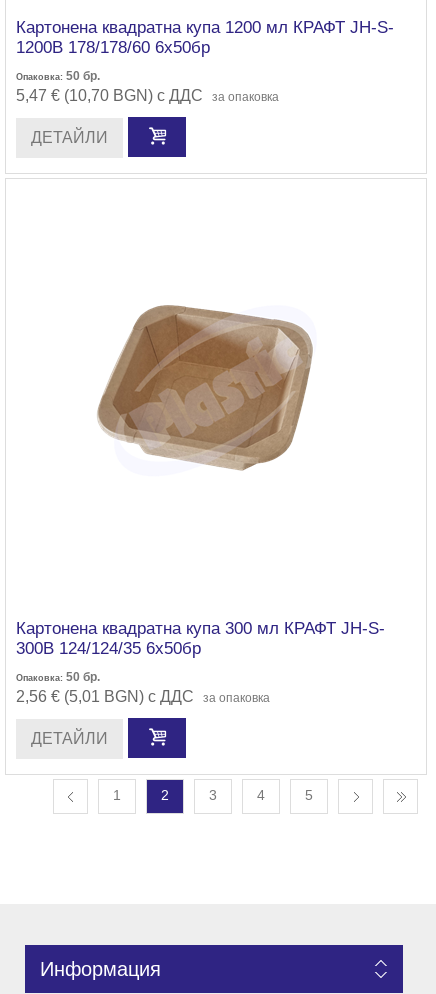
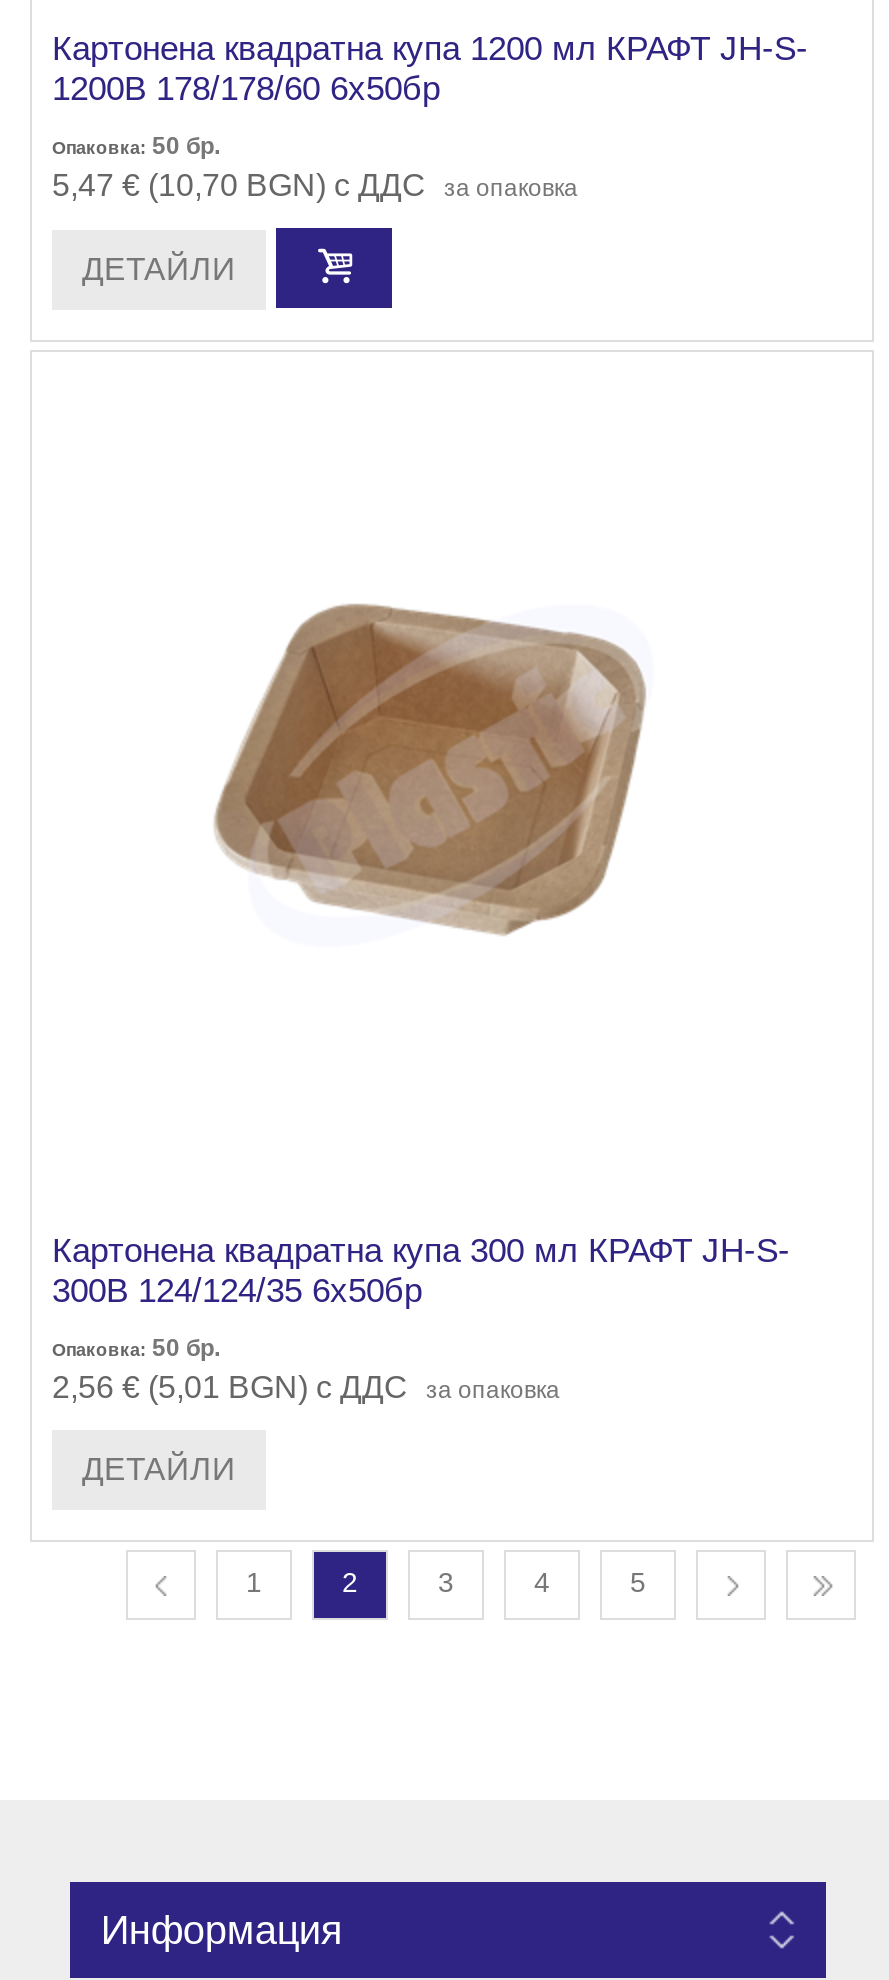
[127,717,187,759] [image] -> none

